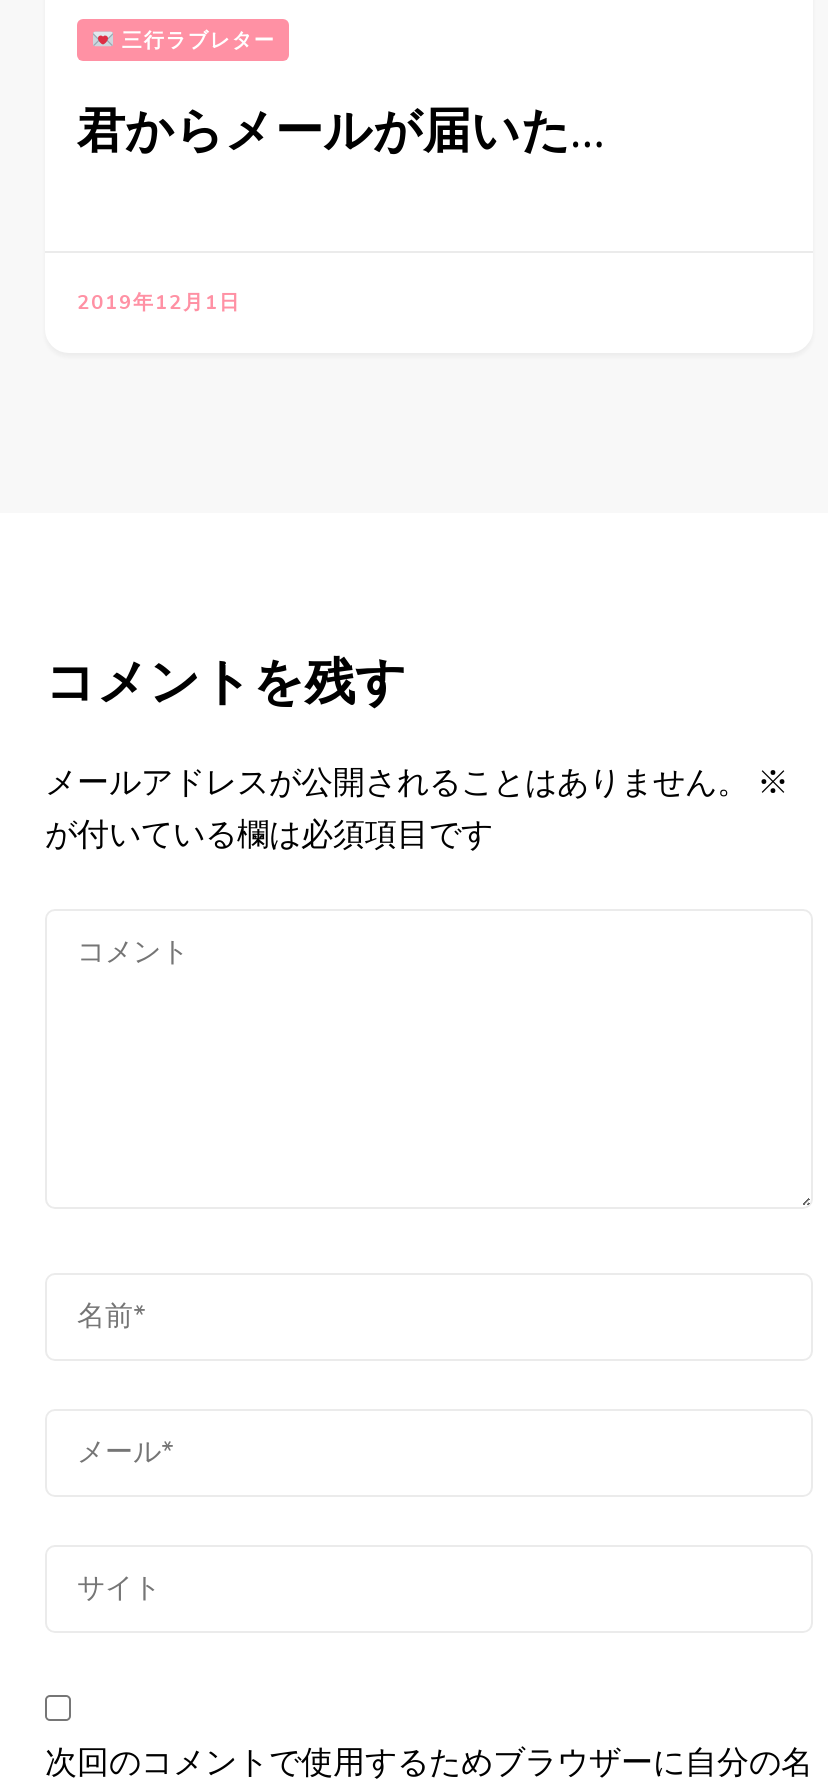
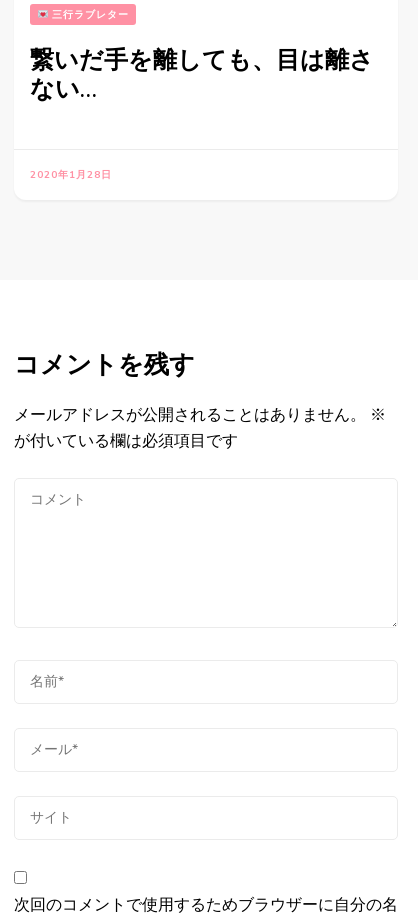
[77,103,605,161] 君からメールが届いた… -> [30,46,374,104] 繋いだ手を離しても、目は離さ | ない…
[77,289,241,317] 2019年12月1日 -> [30,168,112,182] 2020年1月28日

